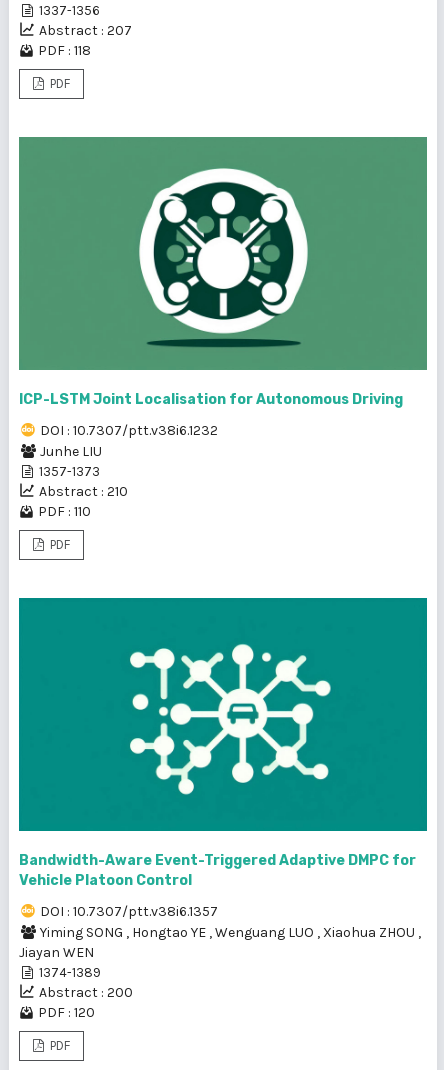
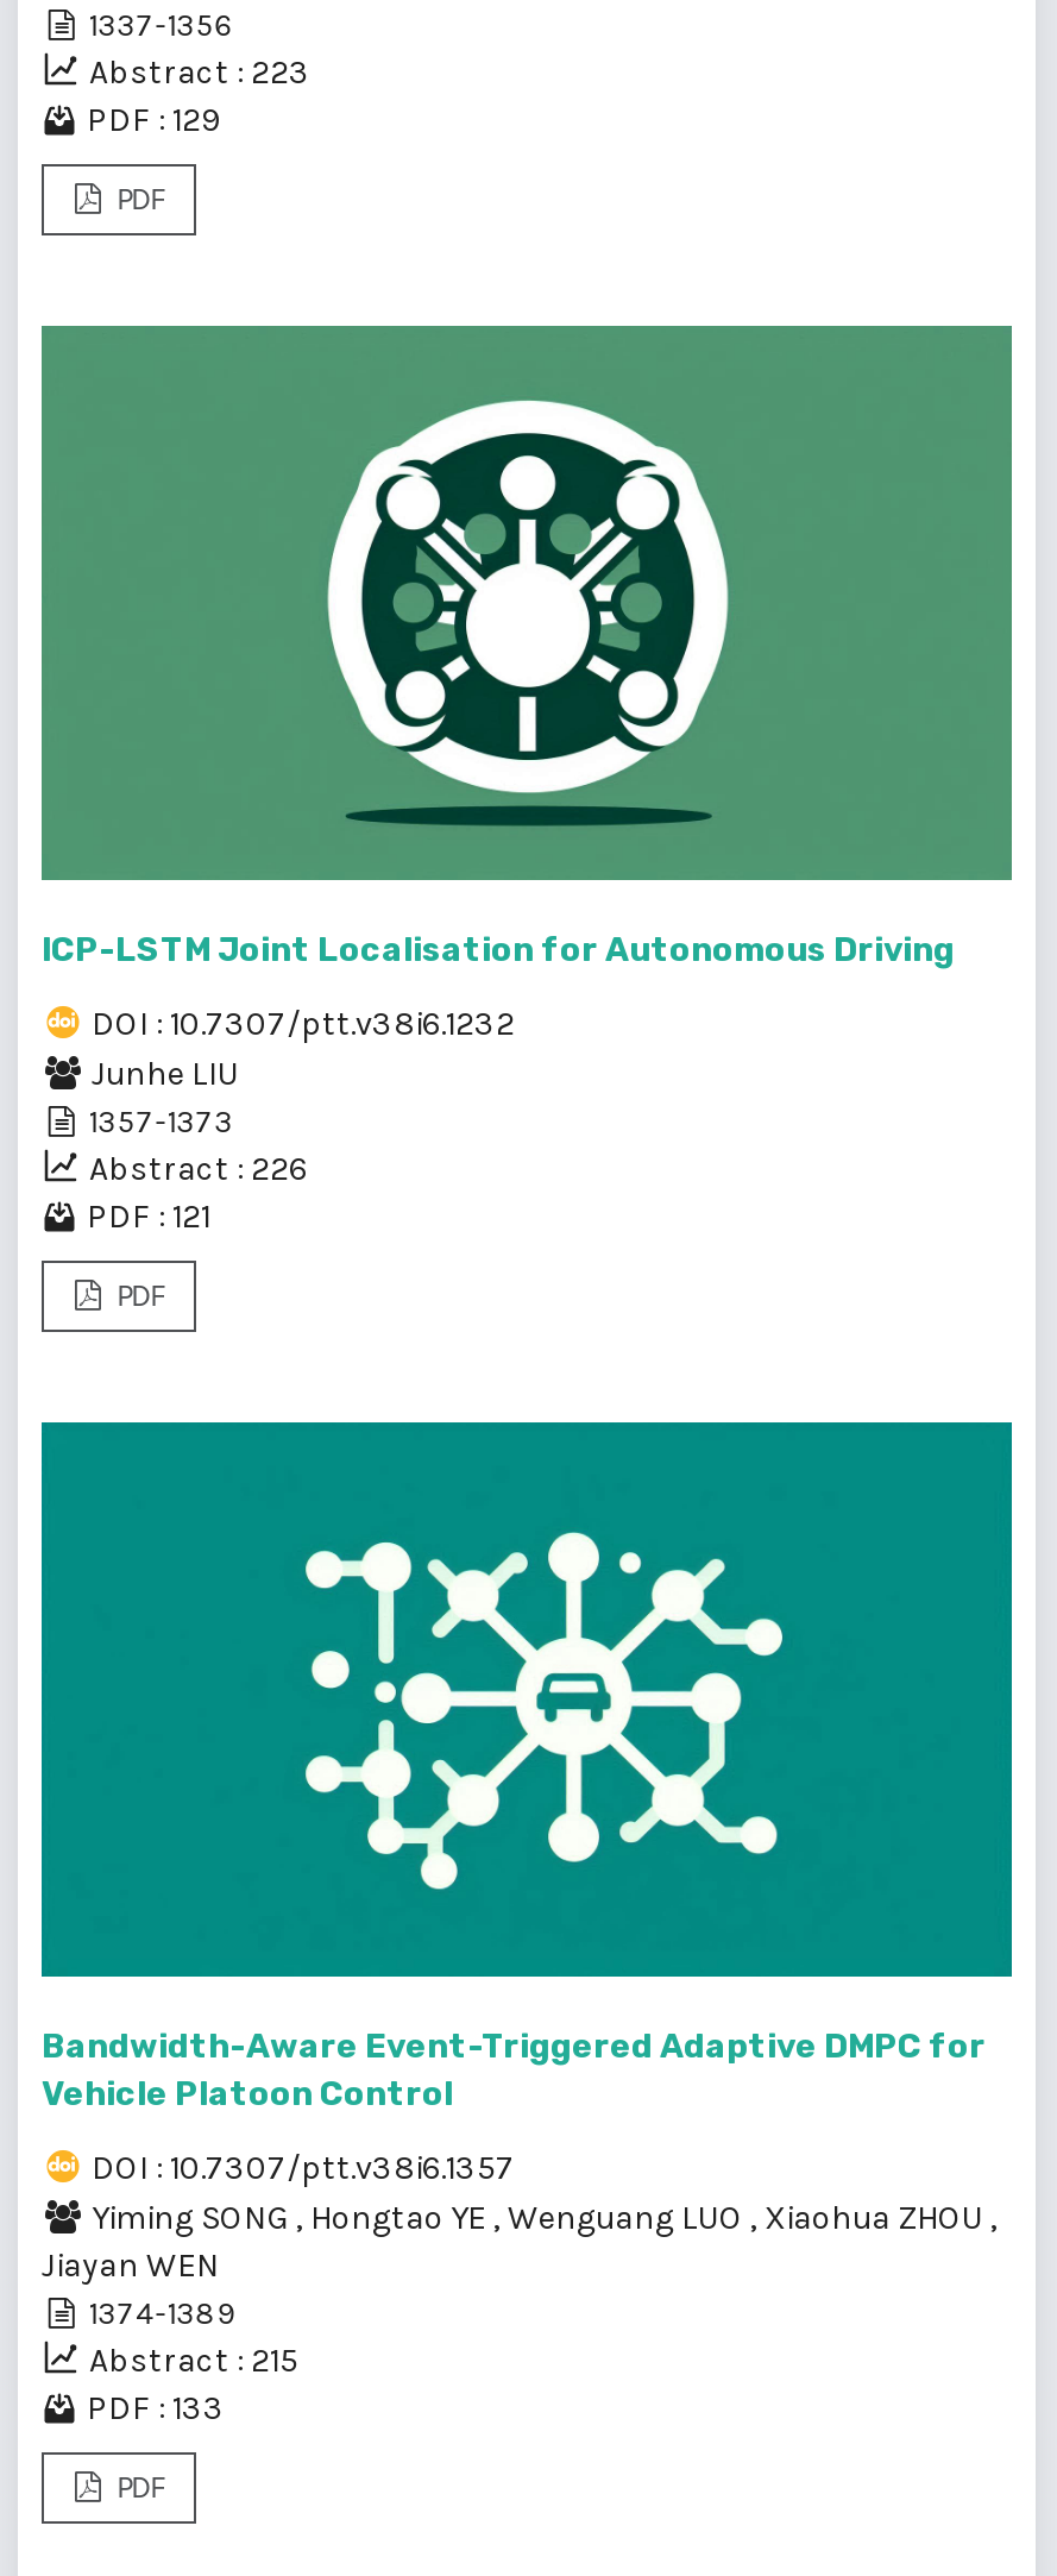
[39,21,132,38] Abstract : 207 -> [89,51,310,92] Abstract : 223
[38,41,91,58] PDF : 118 -> [87,99,220,139] PDF : 129
[39,483,128,500] Abstract : 210 -> [89,1148,308,1188] Abstract : 226
[38,503,91,520] PDF : 110 -> [87,1195,210,1236] PDF : 121
[39,984,133,1001] Abstract : 200 -> [89,2340,298,2380] Abstract : 215
[38,1004,95,1021] PDF : 120 -> [87,2388,225,2428] PDF : 133

